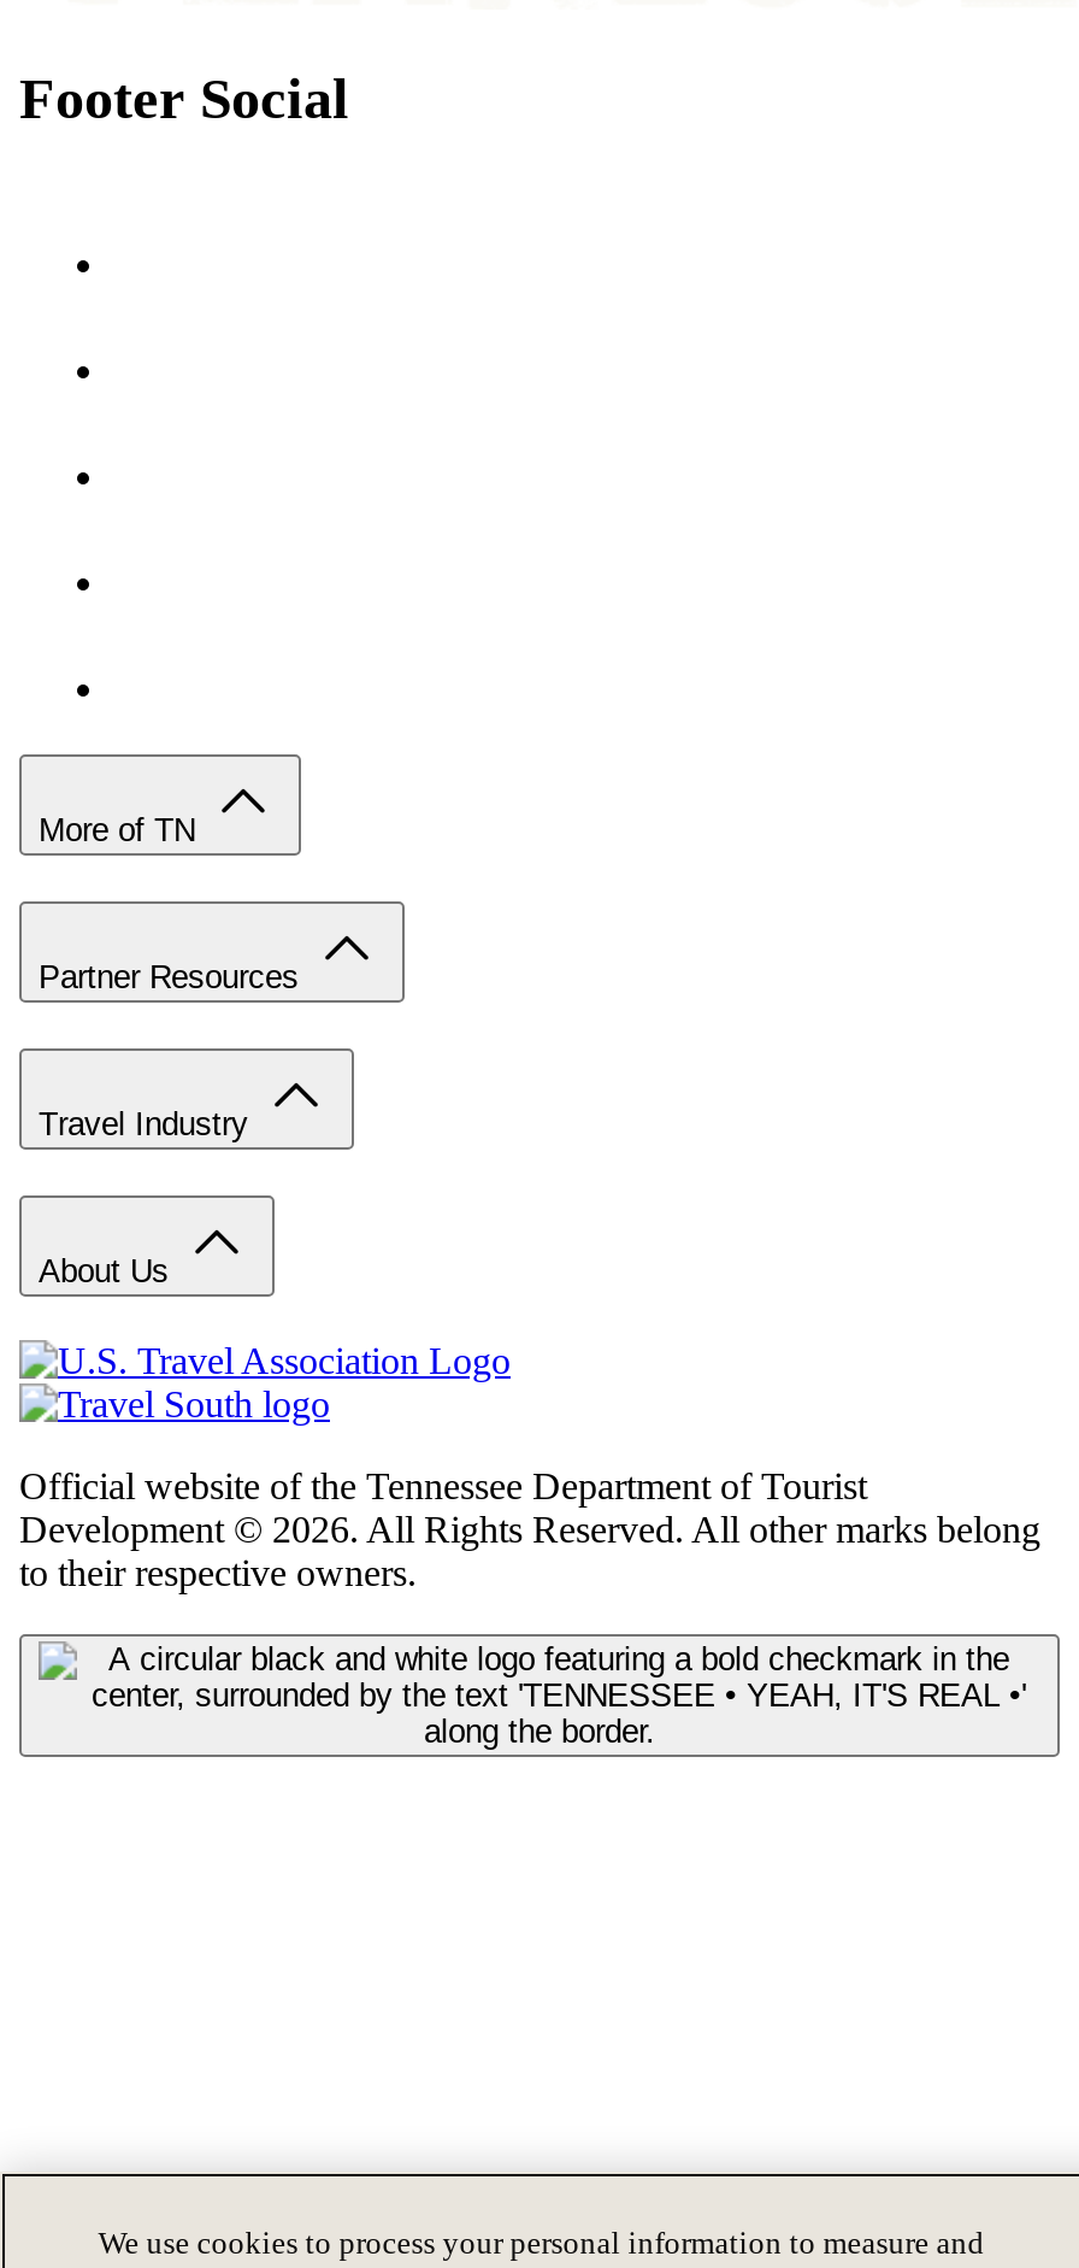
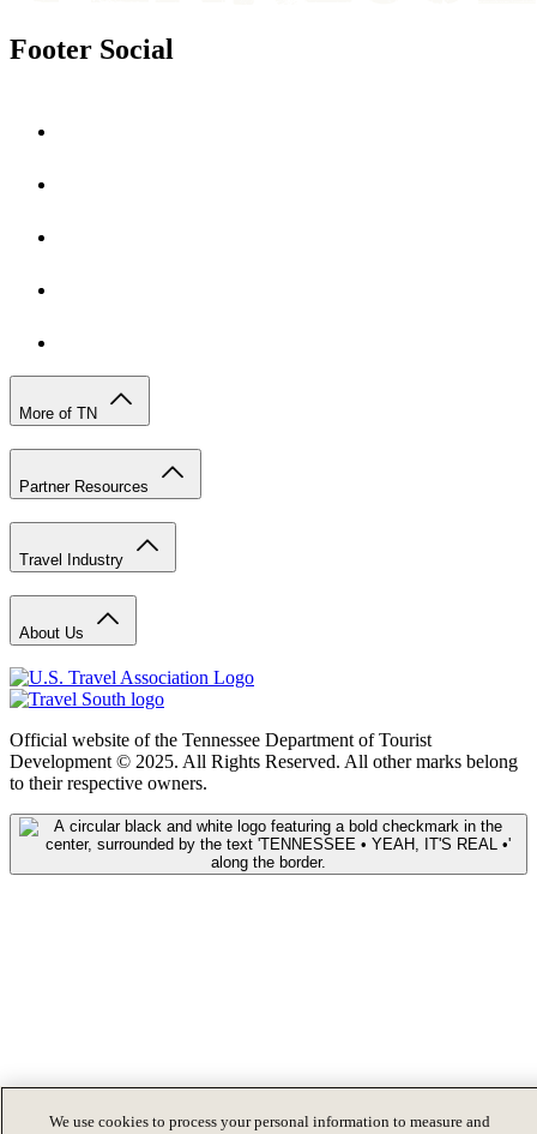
[19,1510,1040,1550] Development © 2026. All Rights Reserved. All other marks belong -> [10,752,518,772] Development © 2025. All Rights Reserved. All other marks belong

